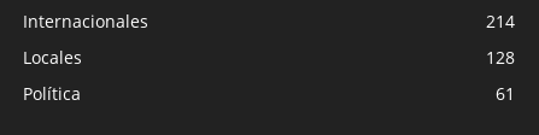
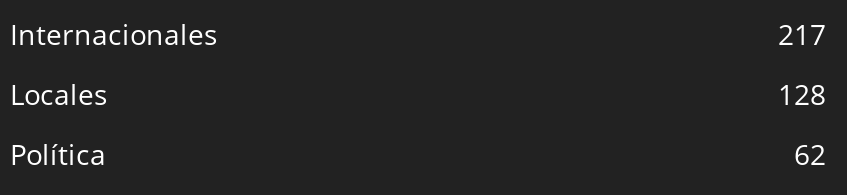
[486,10,515,33] 214 -> [778,16,826,54] 217
[496,82,515,105] 61 -> [794,136,826,174] 62

